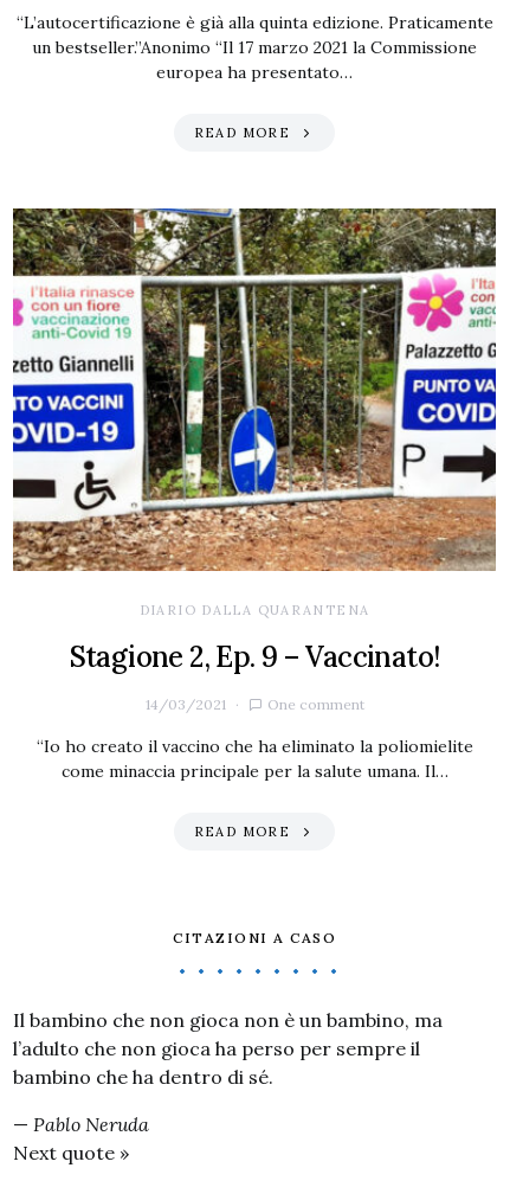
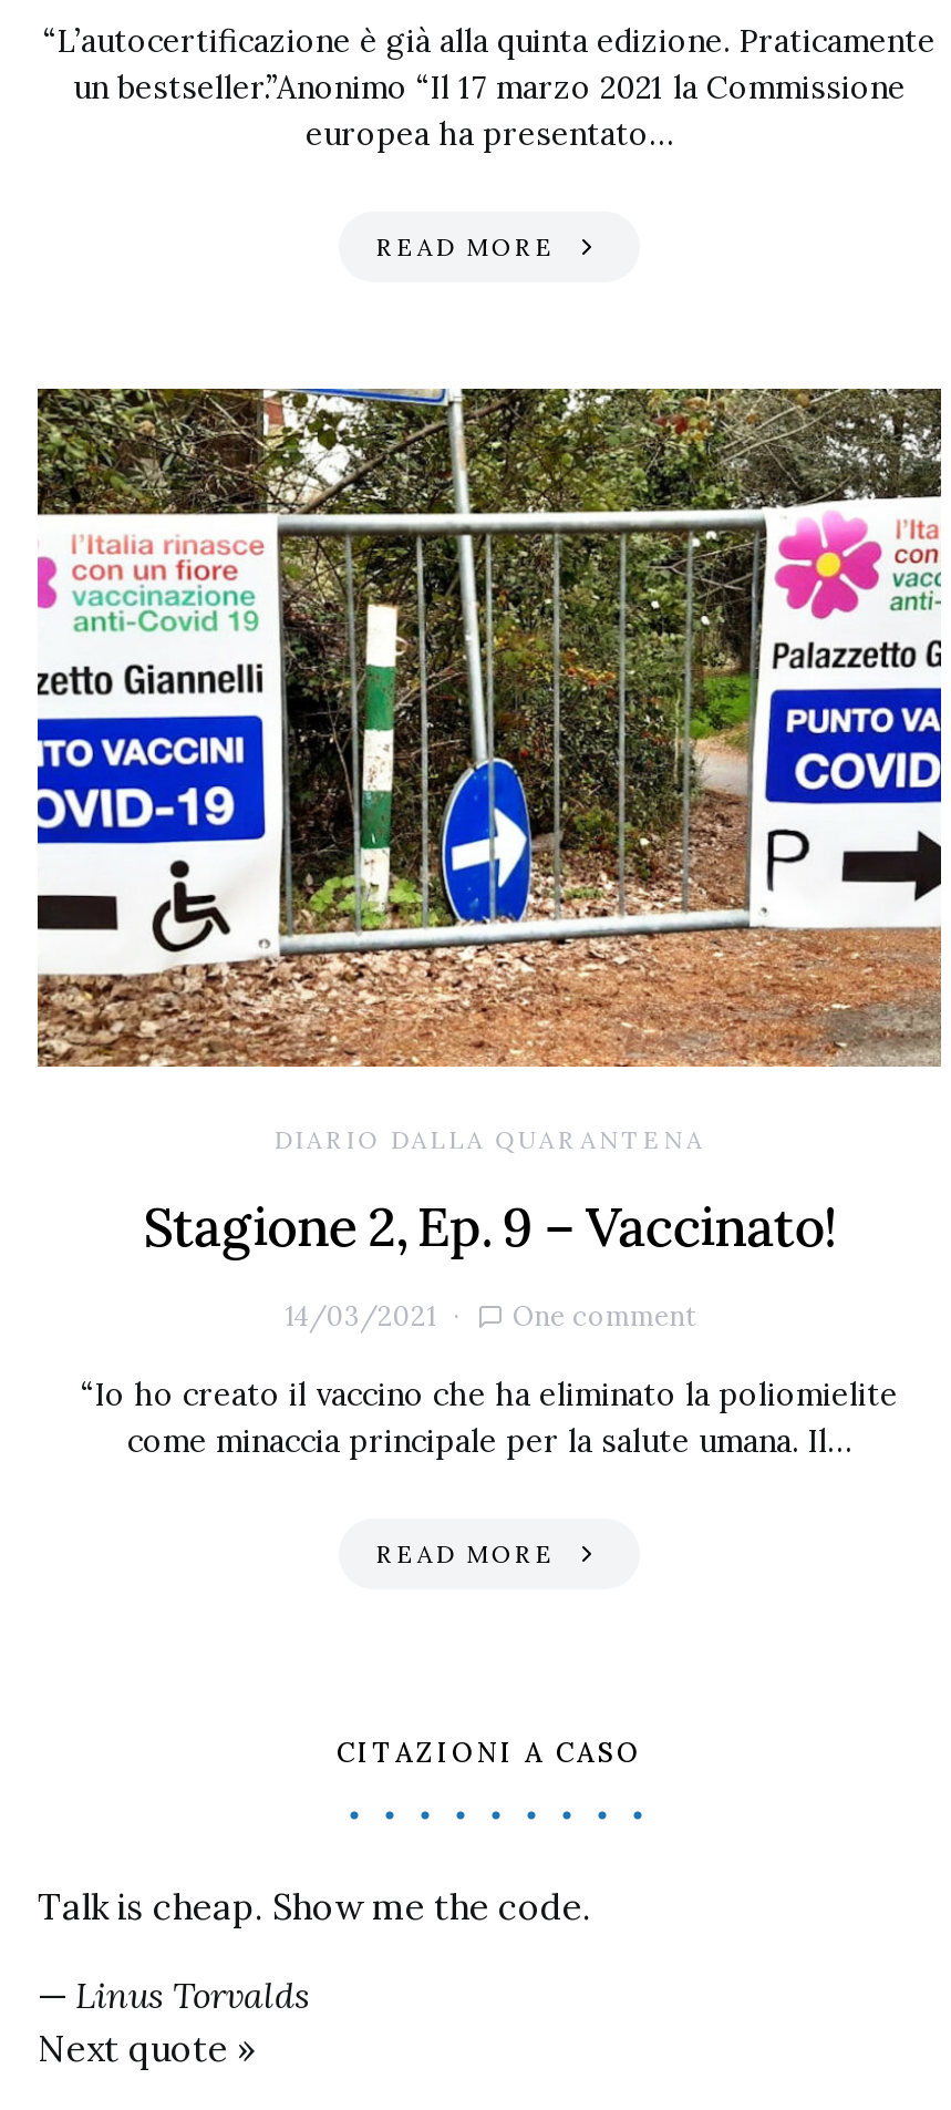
[13,1008,443,1089] Il bambino che non gioca non è un bambino, ma | l’adulto che non gioca ha perso per sempre il | bambino che ha dentro di sé. -> [38,1884,591,1928] Talk is cheap. Show me the code.
[13,1112,149,1136] — Pablo Neruda -> [38,1973,310,2017] — Linus Torvalds

